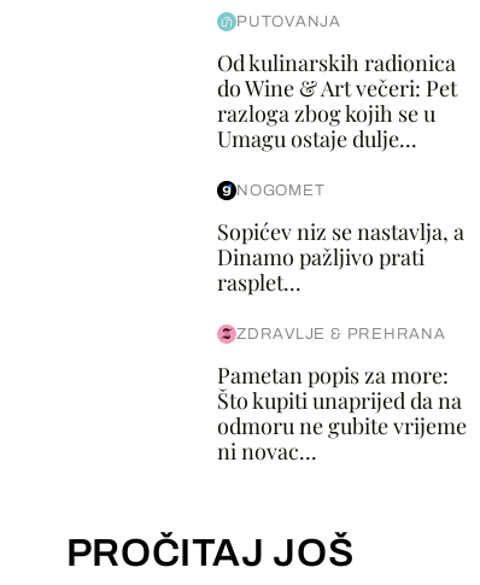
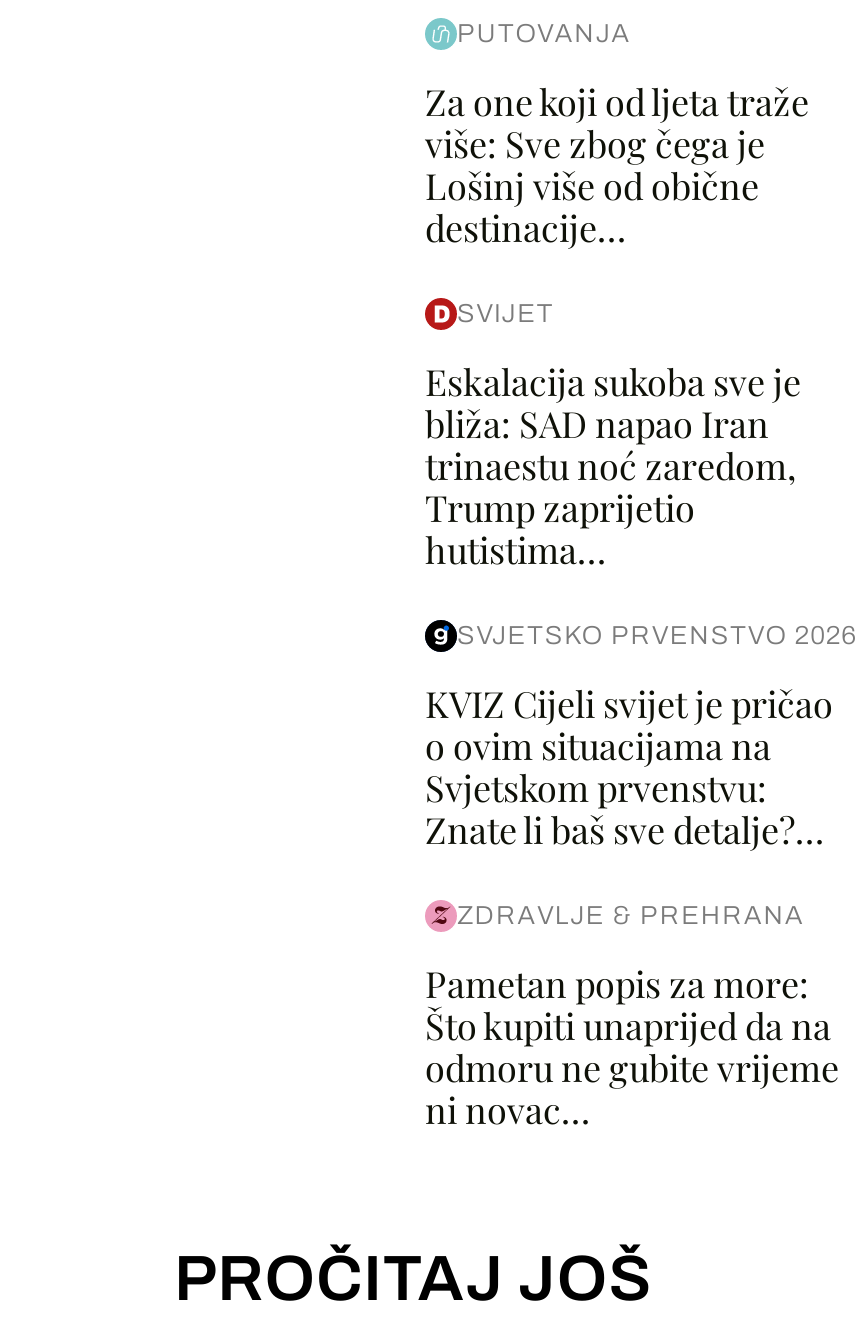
[217,48,464,297] Od kulinarskih radionica | do Wine & Art večeri: Pet | razloga zbog kojih se u | Umagu ostaje dulje... | NOGOMET | Sopićev niz se nastavlja, a | Dinamo pažljivo prati | rasplet... -> [425,78,857,854] Za one koji od ljeta traže | više: Sve zbog čega je | Lošinj više od obične | destinacije... | SVIJET | Eskalacija sukoba sve je | bliža: SAD napao Iran | trinaestu noć zaredom, | Trump zaprijetio | hutistima... | SVJETSKO PRVENSTVO 2026 | KVIZ Cijeli svijet je pričao | o ovim situacijama na | Svjetskom prvenstvu: | Znate li baš sve detalje?...

